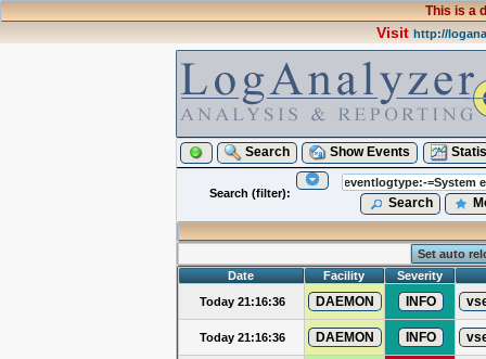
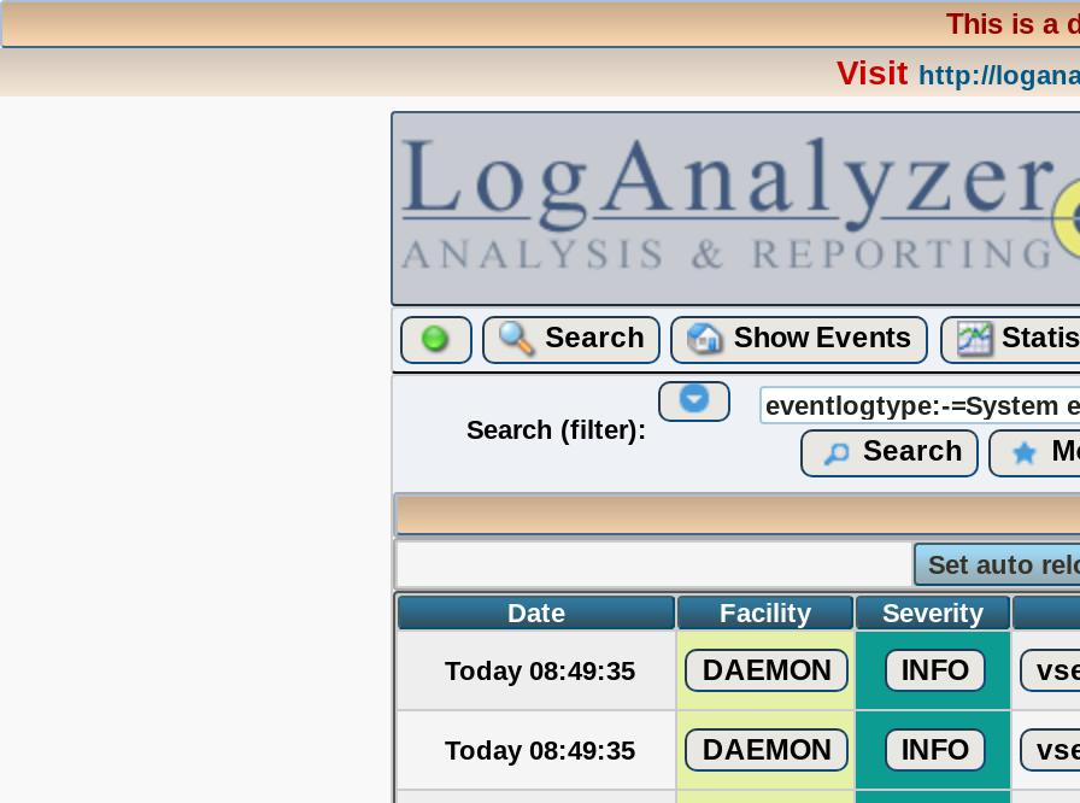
[200,295,286,308] Today 21:16:36 -> [445,656,635,685] Today 08:49:35
[200,331,286,344] Today 21:16:36 -> [445,735,635,764] Today 08:49:35

